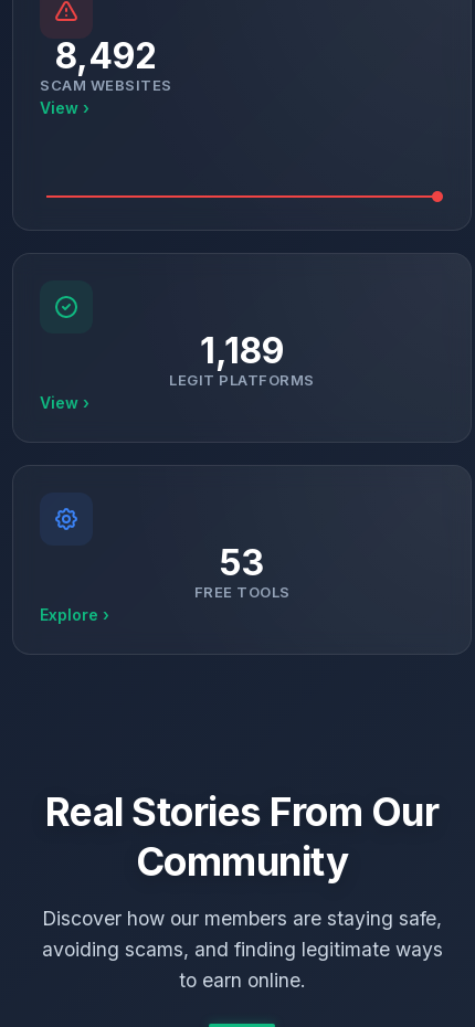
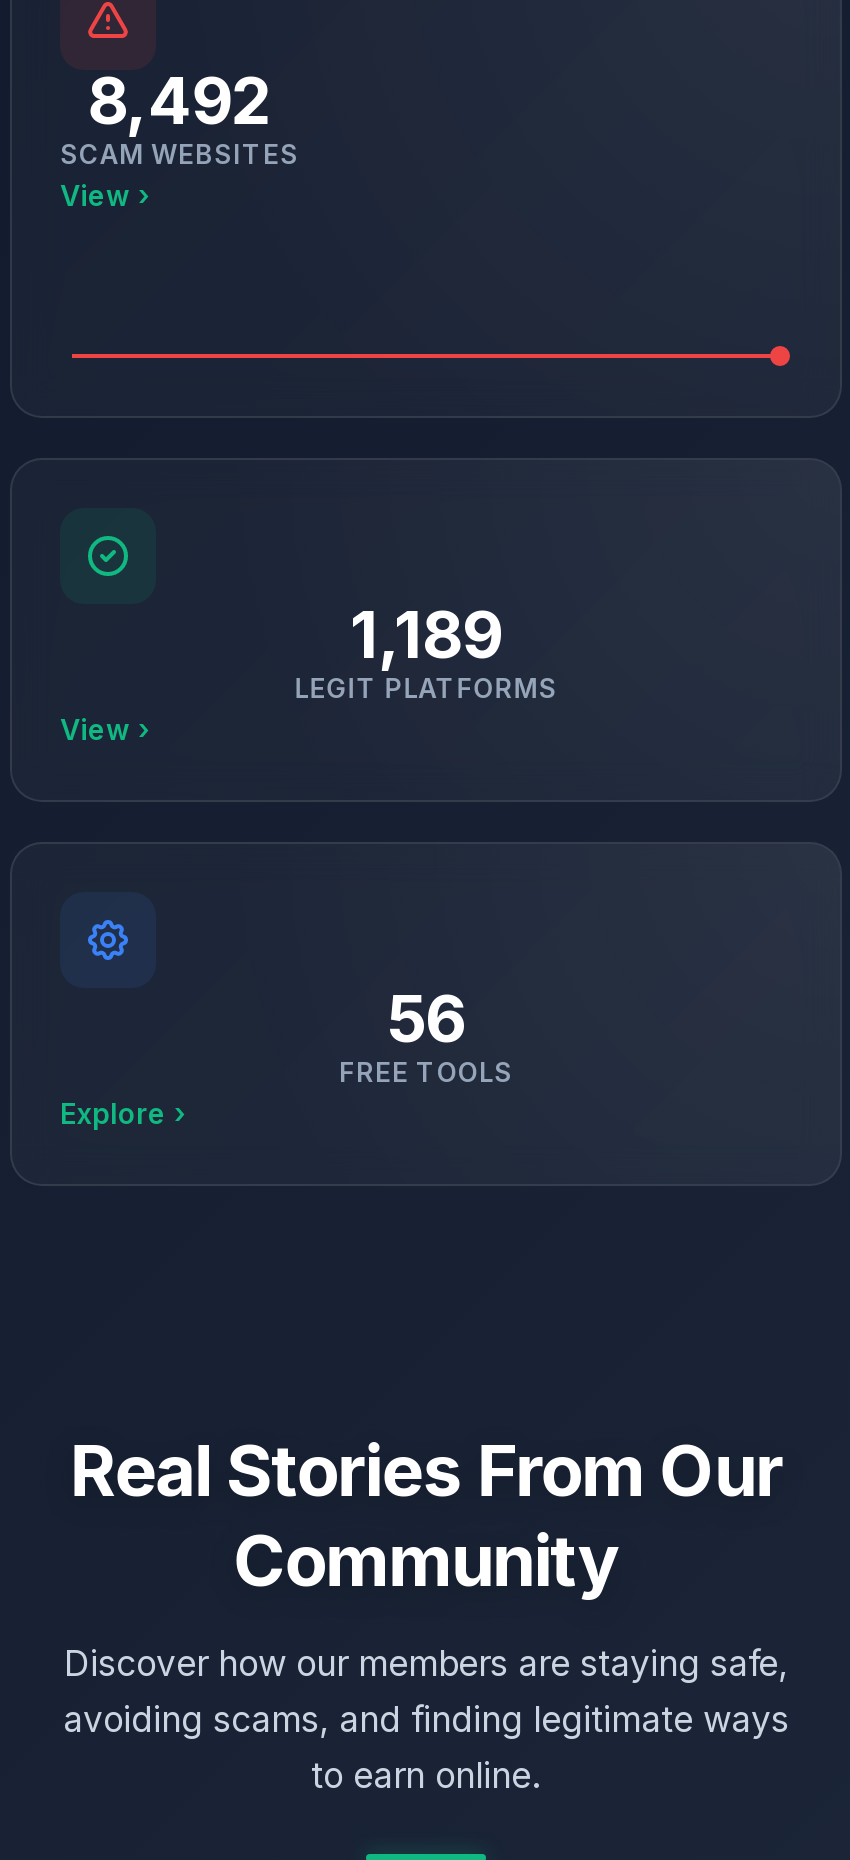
[220,541,264,584] 53 -> [387,980,465,1058] 56

